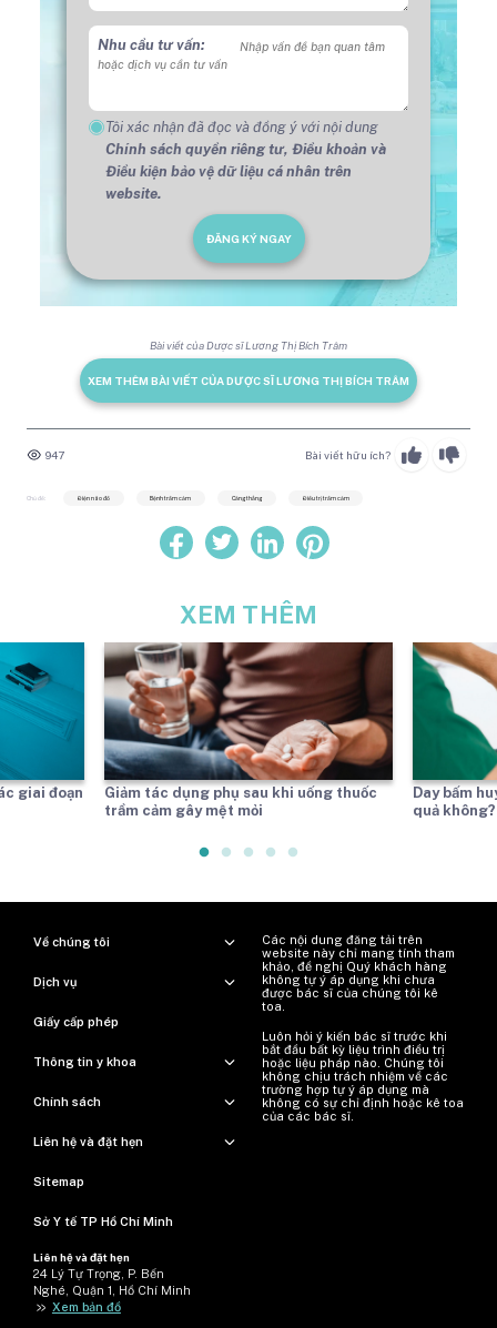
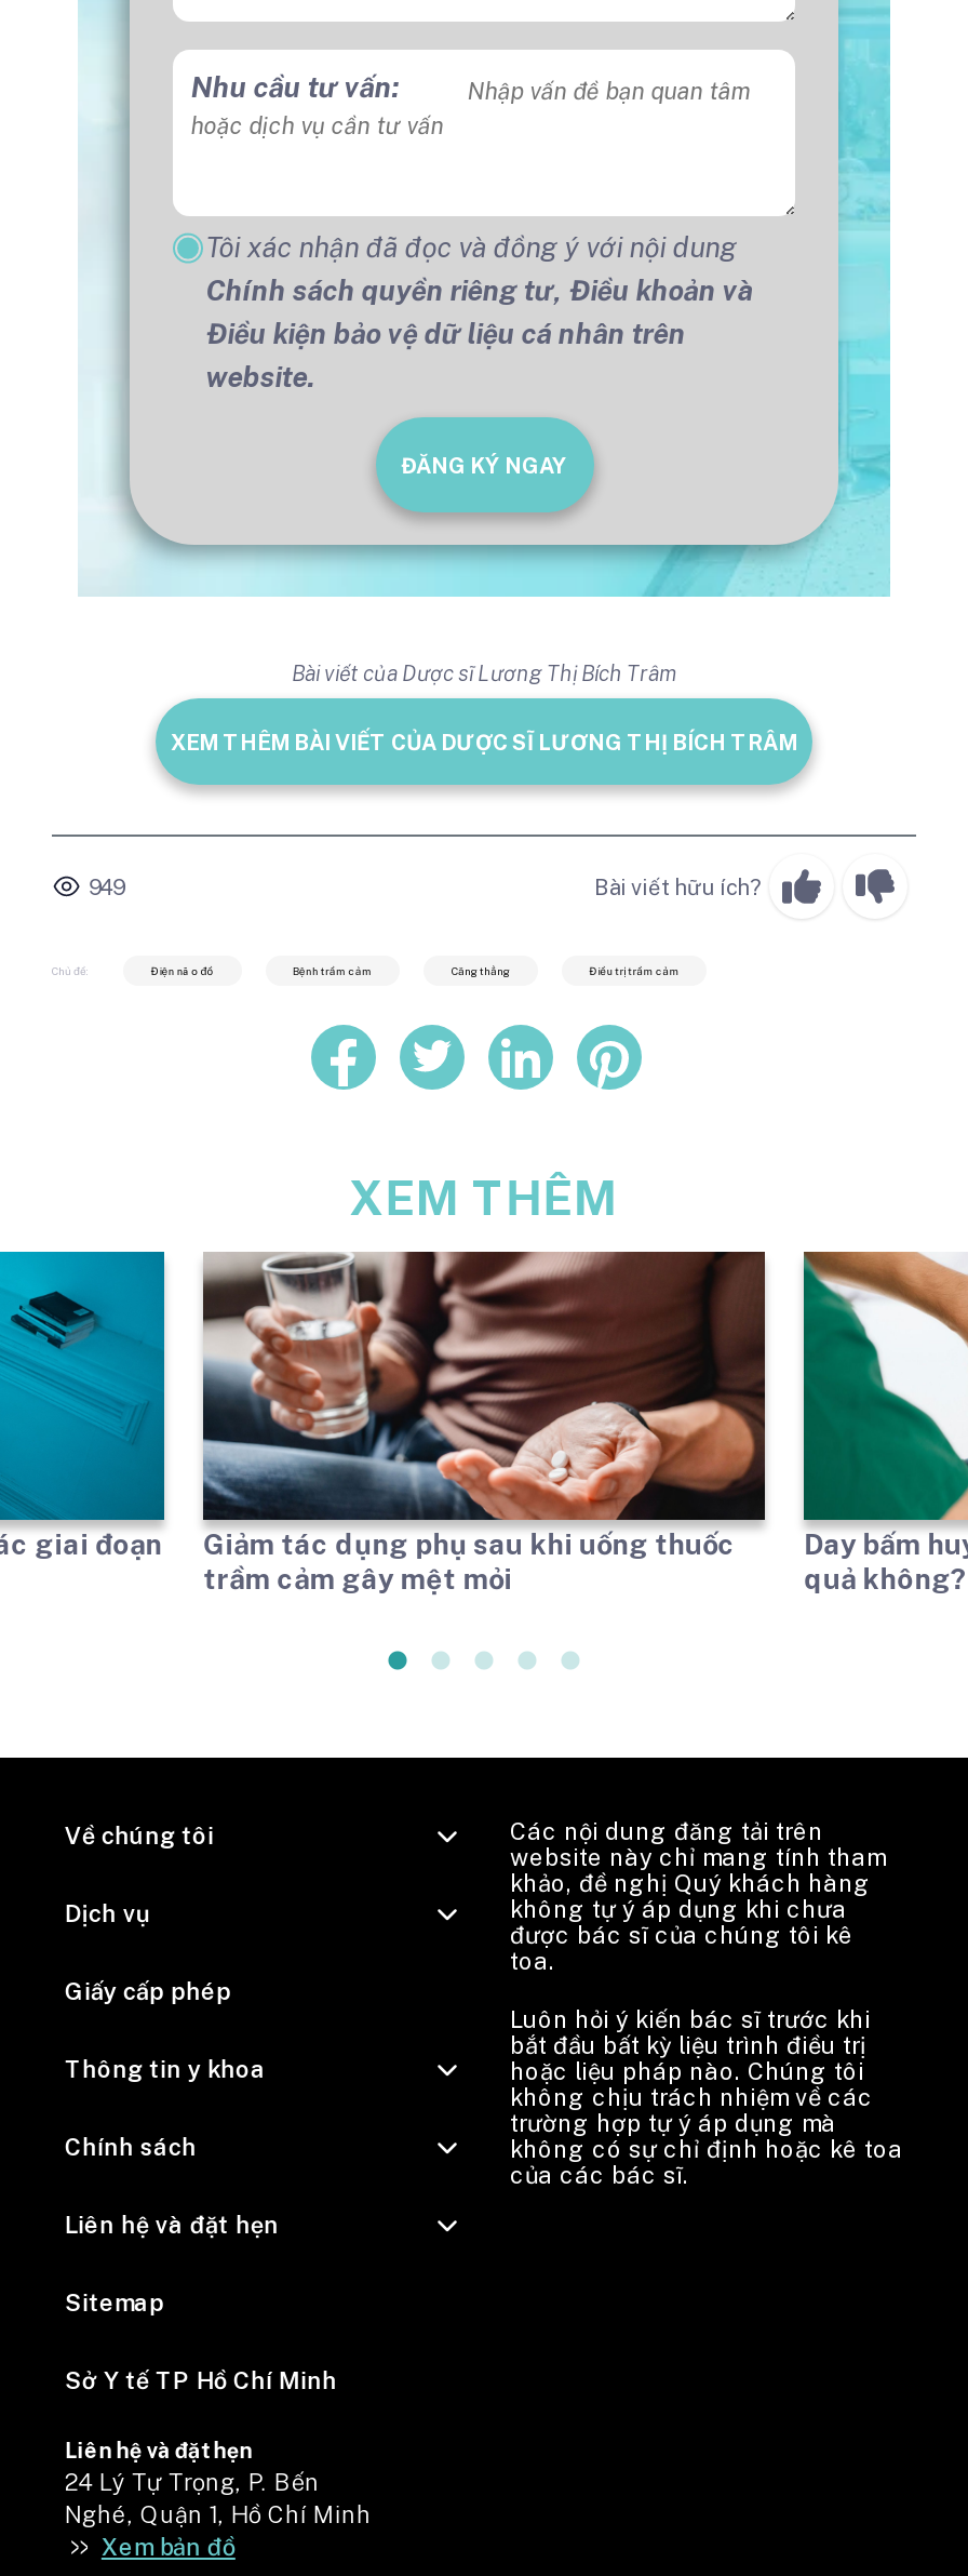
[46,448,64,462] 947 -> [89,874,123,900] 949

